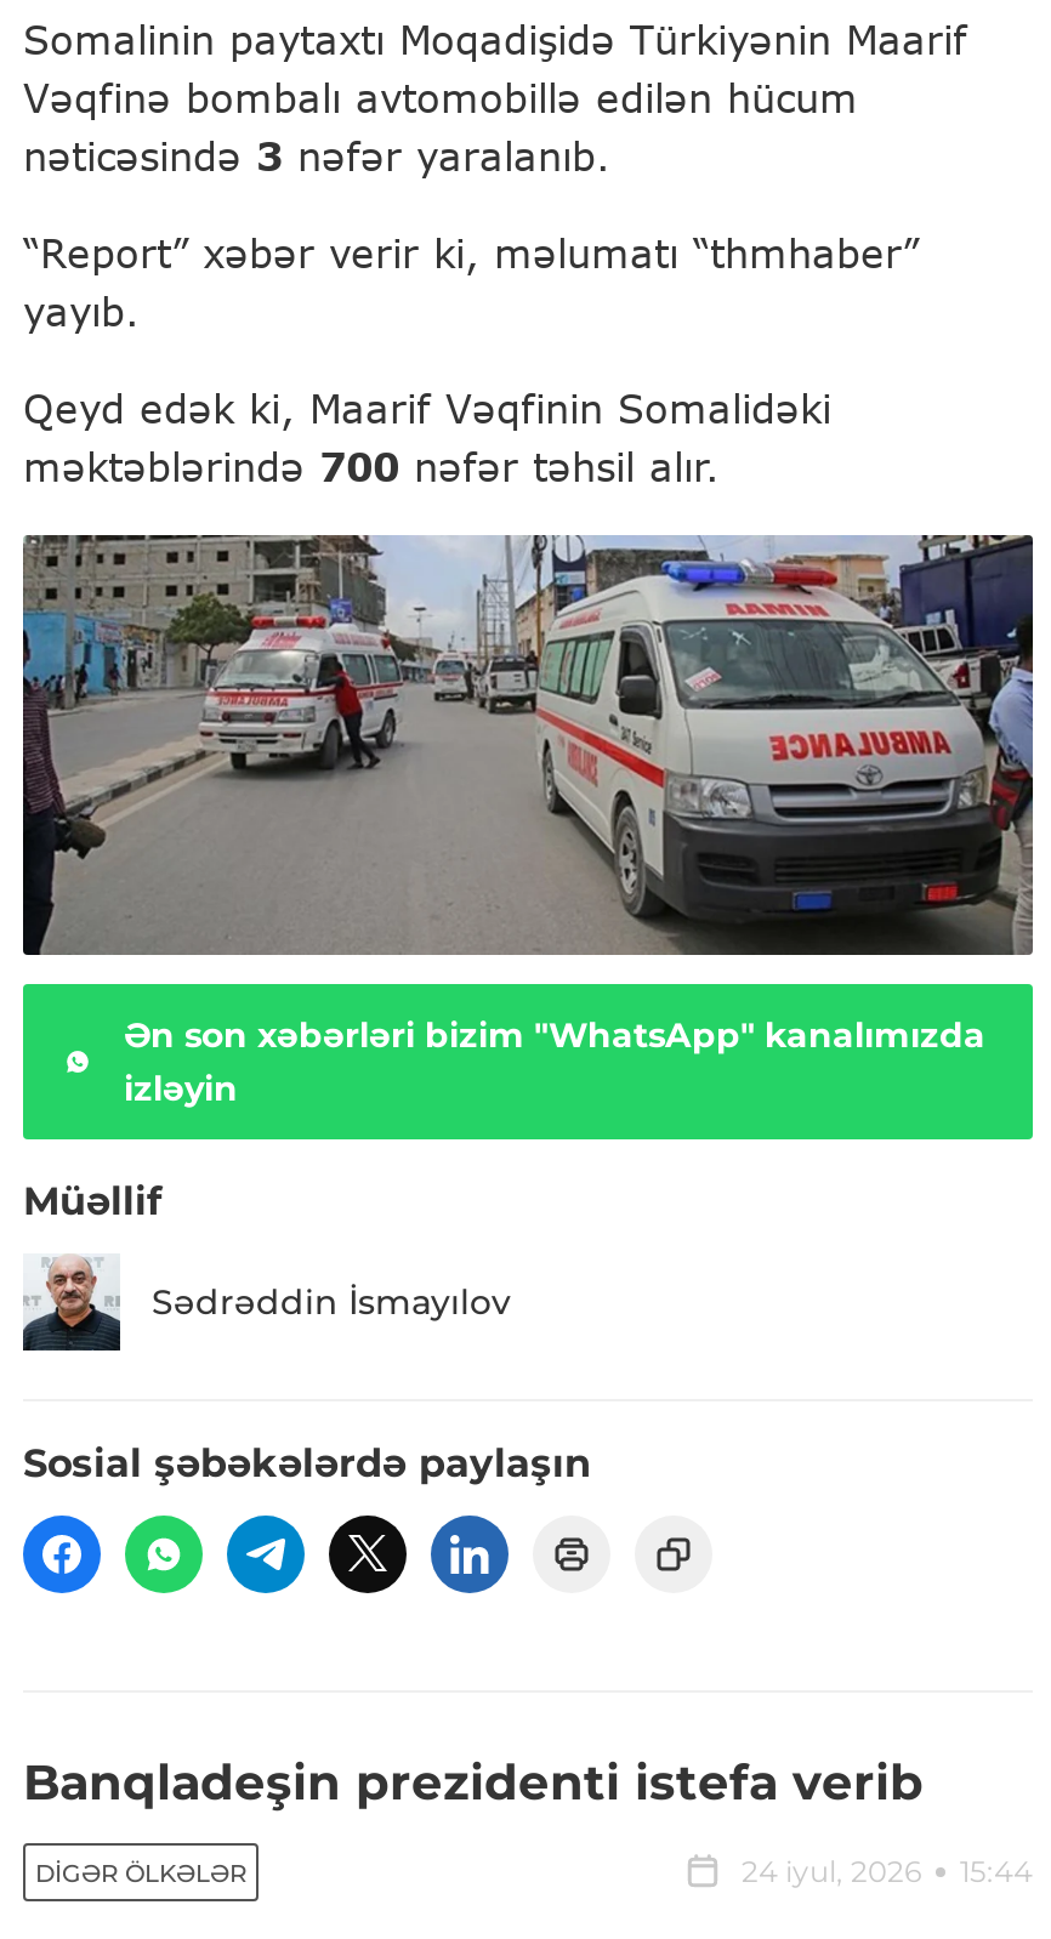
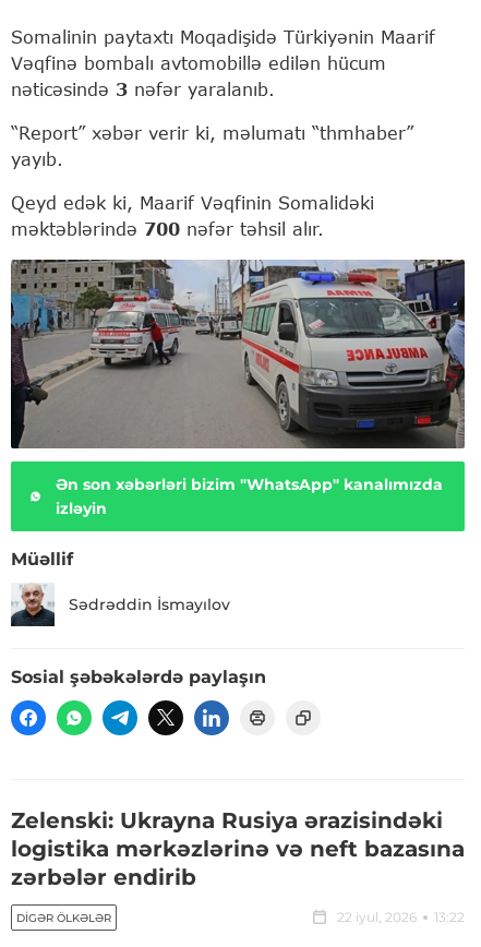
[23,1754,924,1813] Banqladeşin prezidenti istefa verib -> [11,808,465,891] Zelenski: Ukrayna Rusiya ərazisindəki | logistika mərkəzlərinə və neft bazasına | zərbələr endirib
[742,1854,1033,1890] 24 iyul, 2026 | 15:44 -> [337,909,465,926] 22 iyul, 2026 | 13:22

